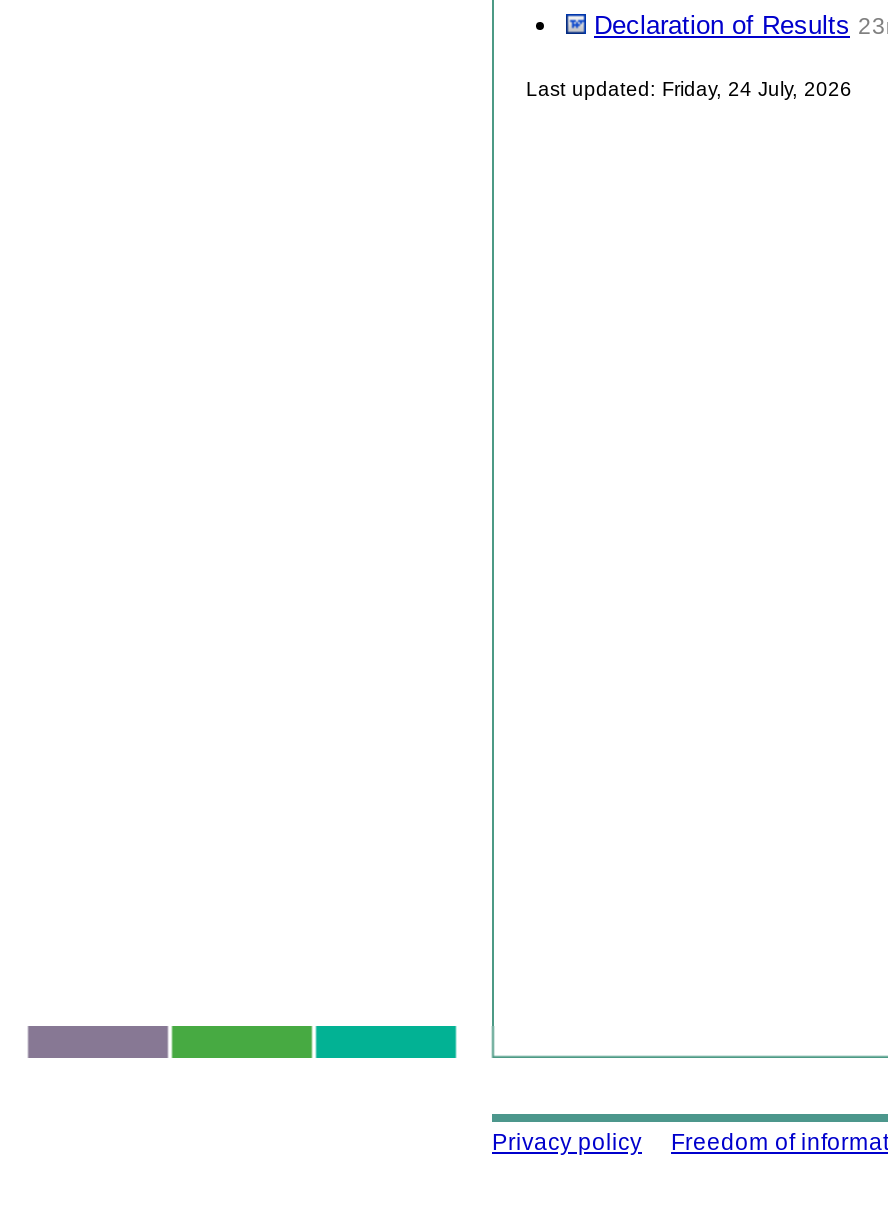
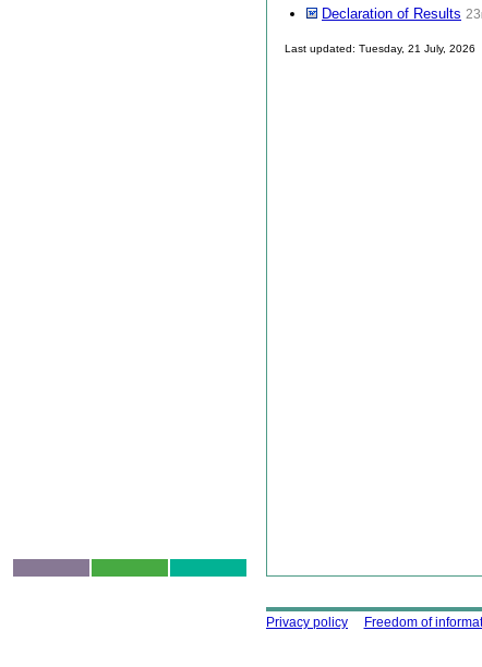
[526,77,852,99] Last updated: Friday, 24 July, 2026 -> [285,42,475,54] Last updated: Tuesday, 21 July, 2026

